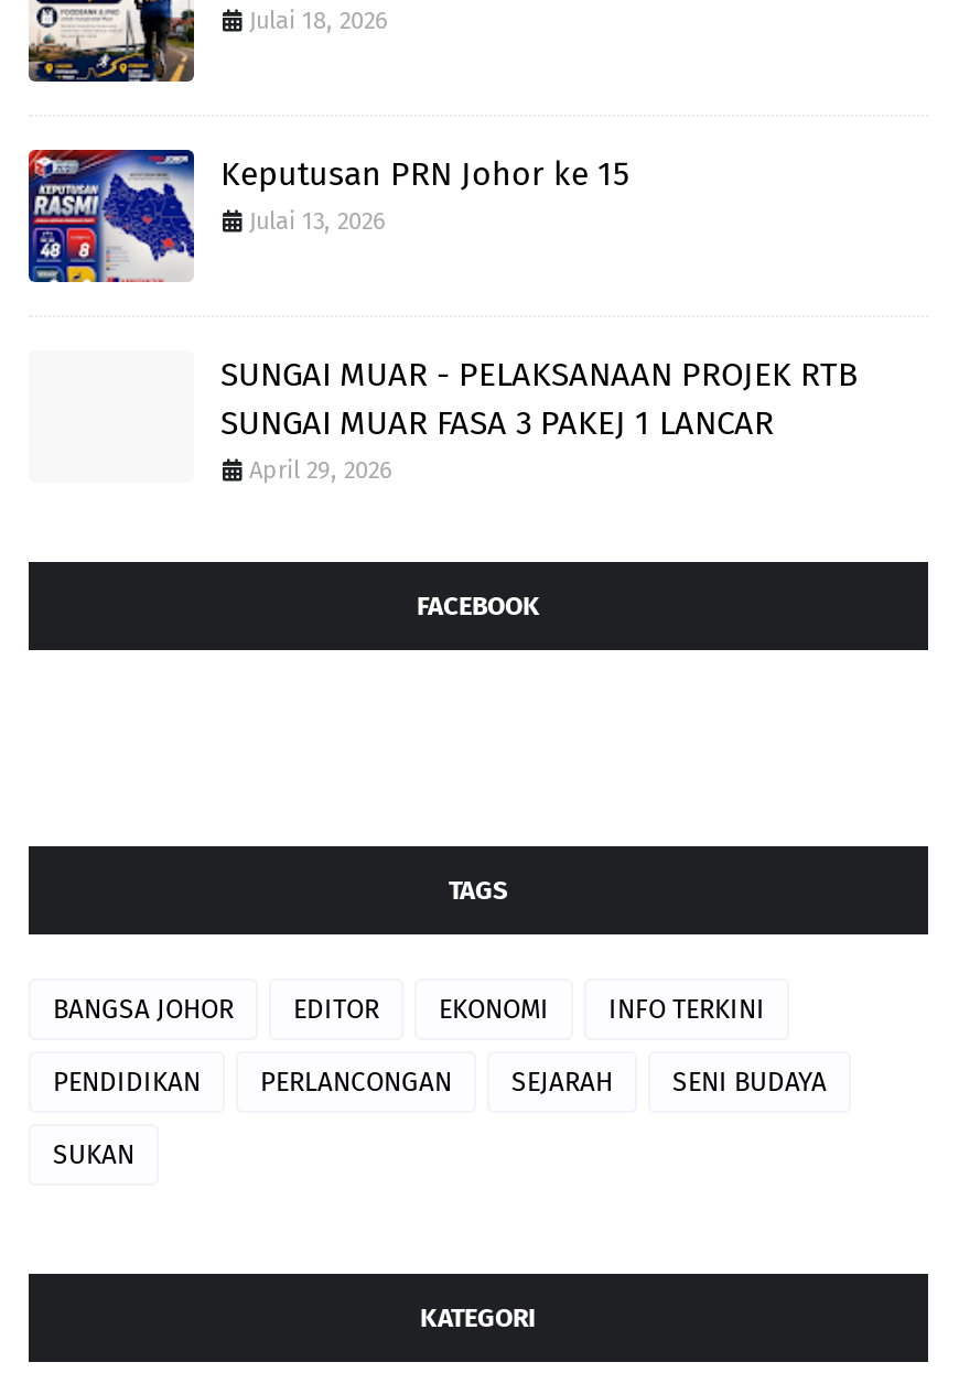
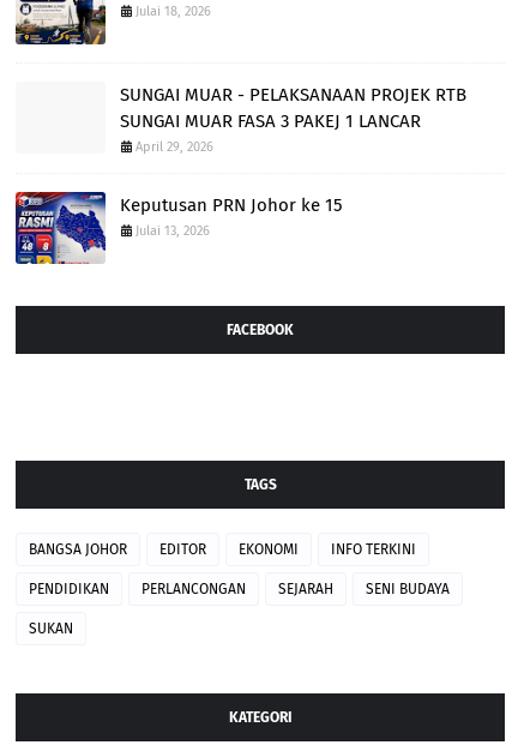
moved [26,148,631,284] -> [14,191,343,265]: [image] | Keputusan PRN Johor ke 15 | Julai 13, 2026
moved [220,354,858,484] -> [120,84,466,155]: SUNGAI MUAR - PELAKSANAAN PROJEK RTB | SUNGAI MUAR FASA 3 PAKEJ 1 LANCAR | April 29, 2026

